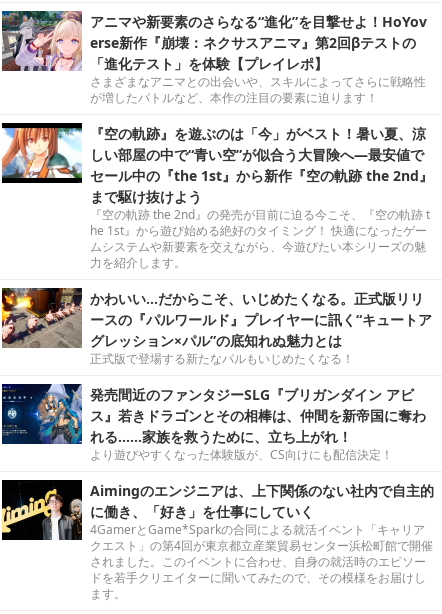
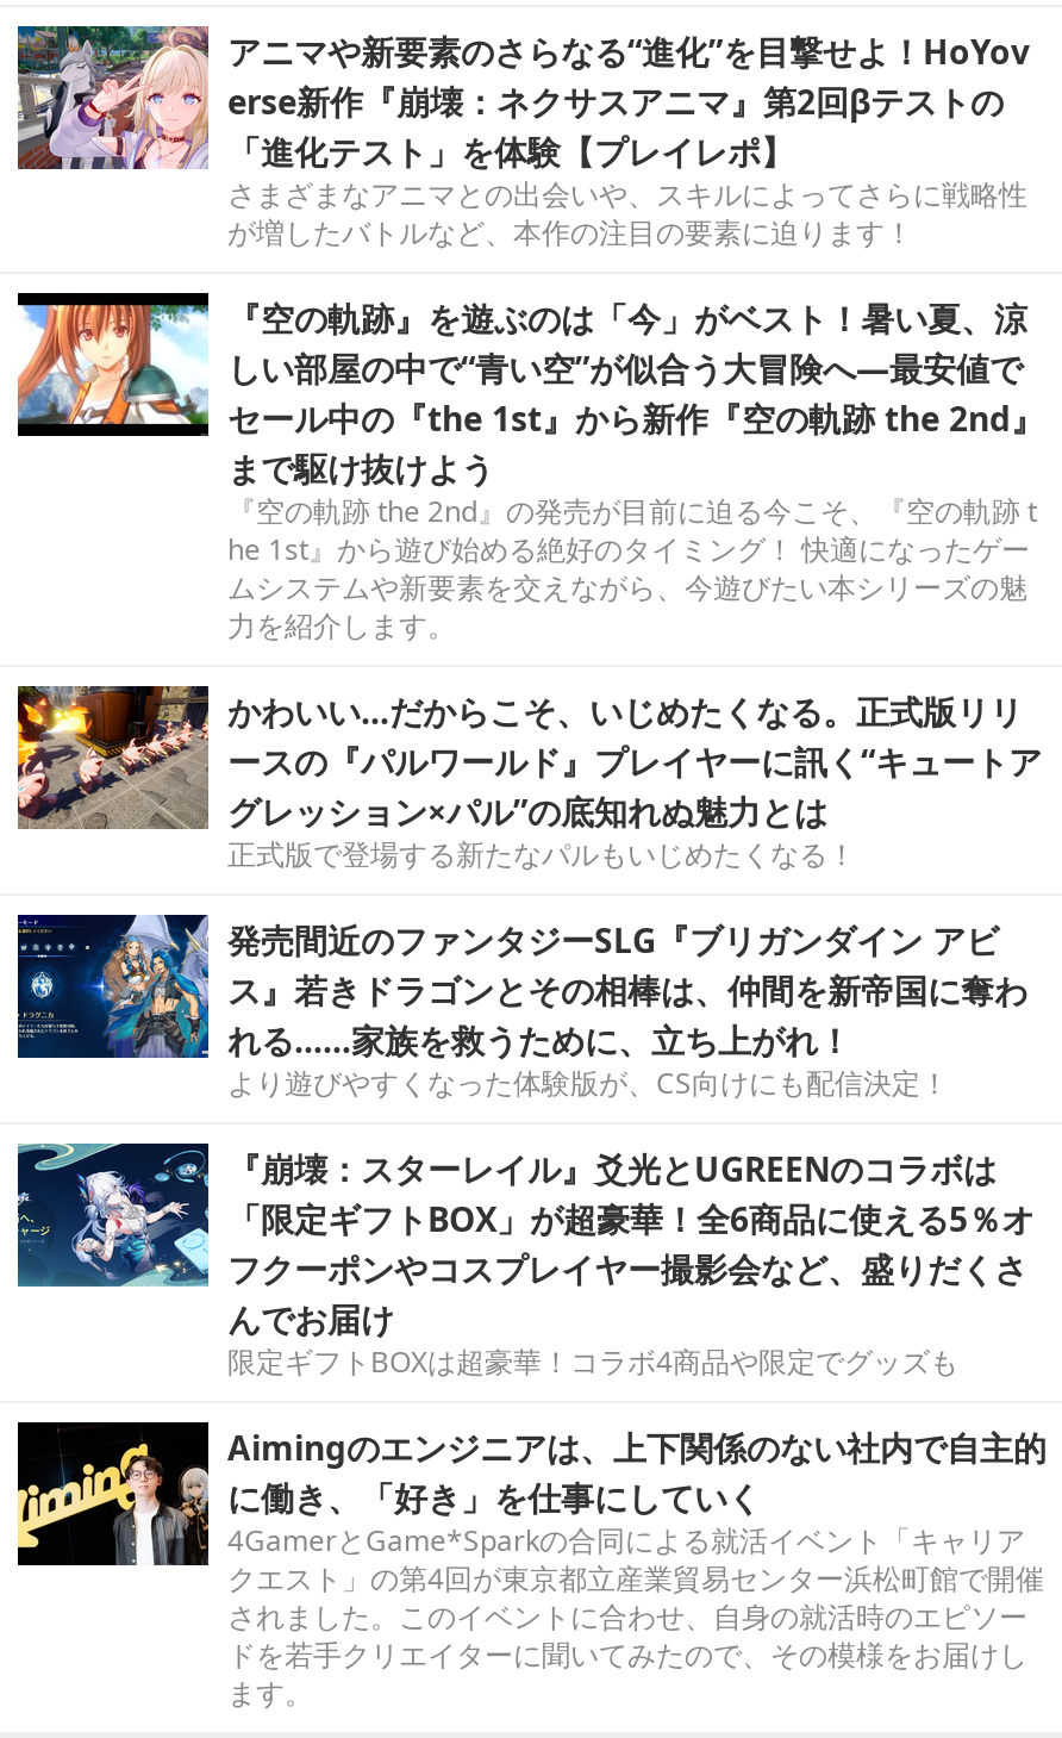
none -> [15,1141,1035,1381] [image] | 『崩壊：スターレイル』爻光とUGREENのコラボは | 「限定ギフトBOX」が超豪華！全6商品に使える5％オ | フクーポンやコスプレイヤー撮影会など、盛りだくさ | んでお届け | 限定ギフトBOXは超豪華！コラボ4商品や限定でグッズも

